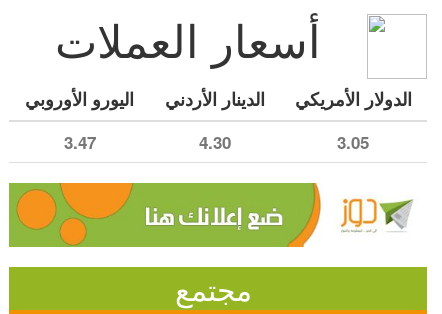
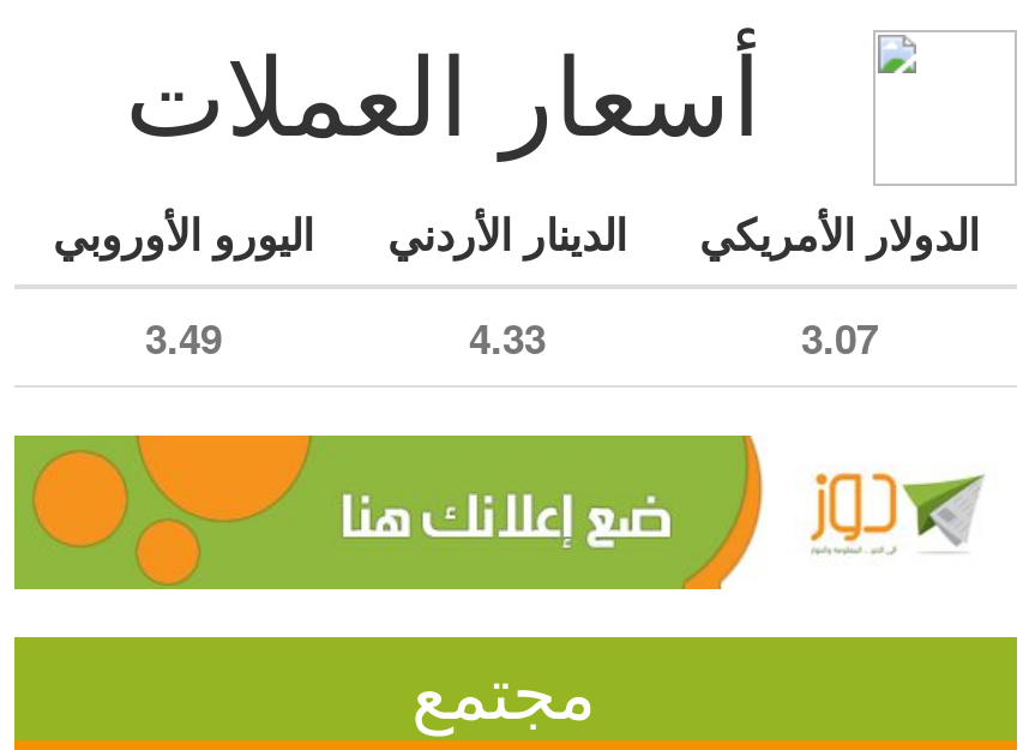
[63,130,95,154] 3.47 -> [145,310,222,367] 3.49
[198,130,230,154] 4.30 -> [469,310,546,367] 4.33
[337,130,369,154] 3.05 -> [801,310,878,367] 3.07

